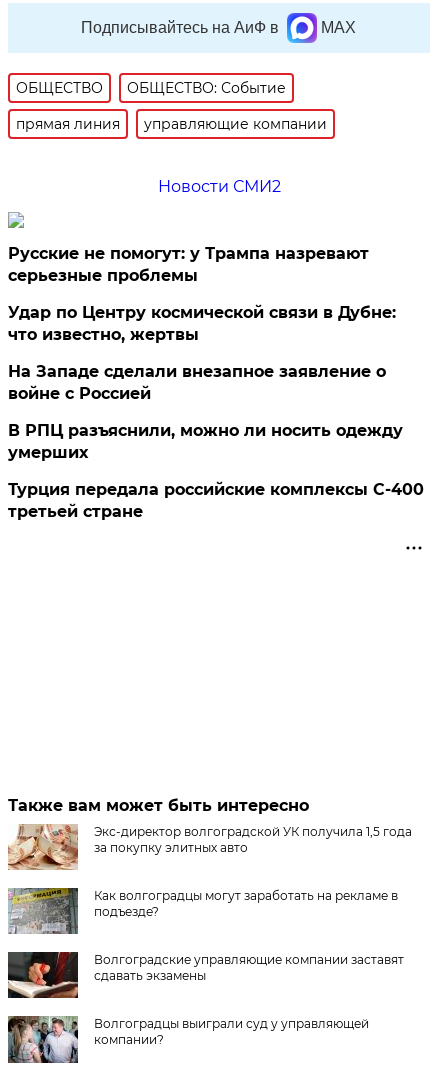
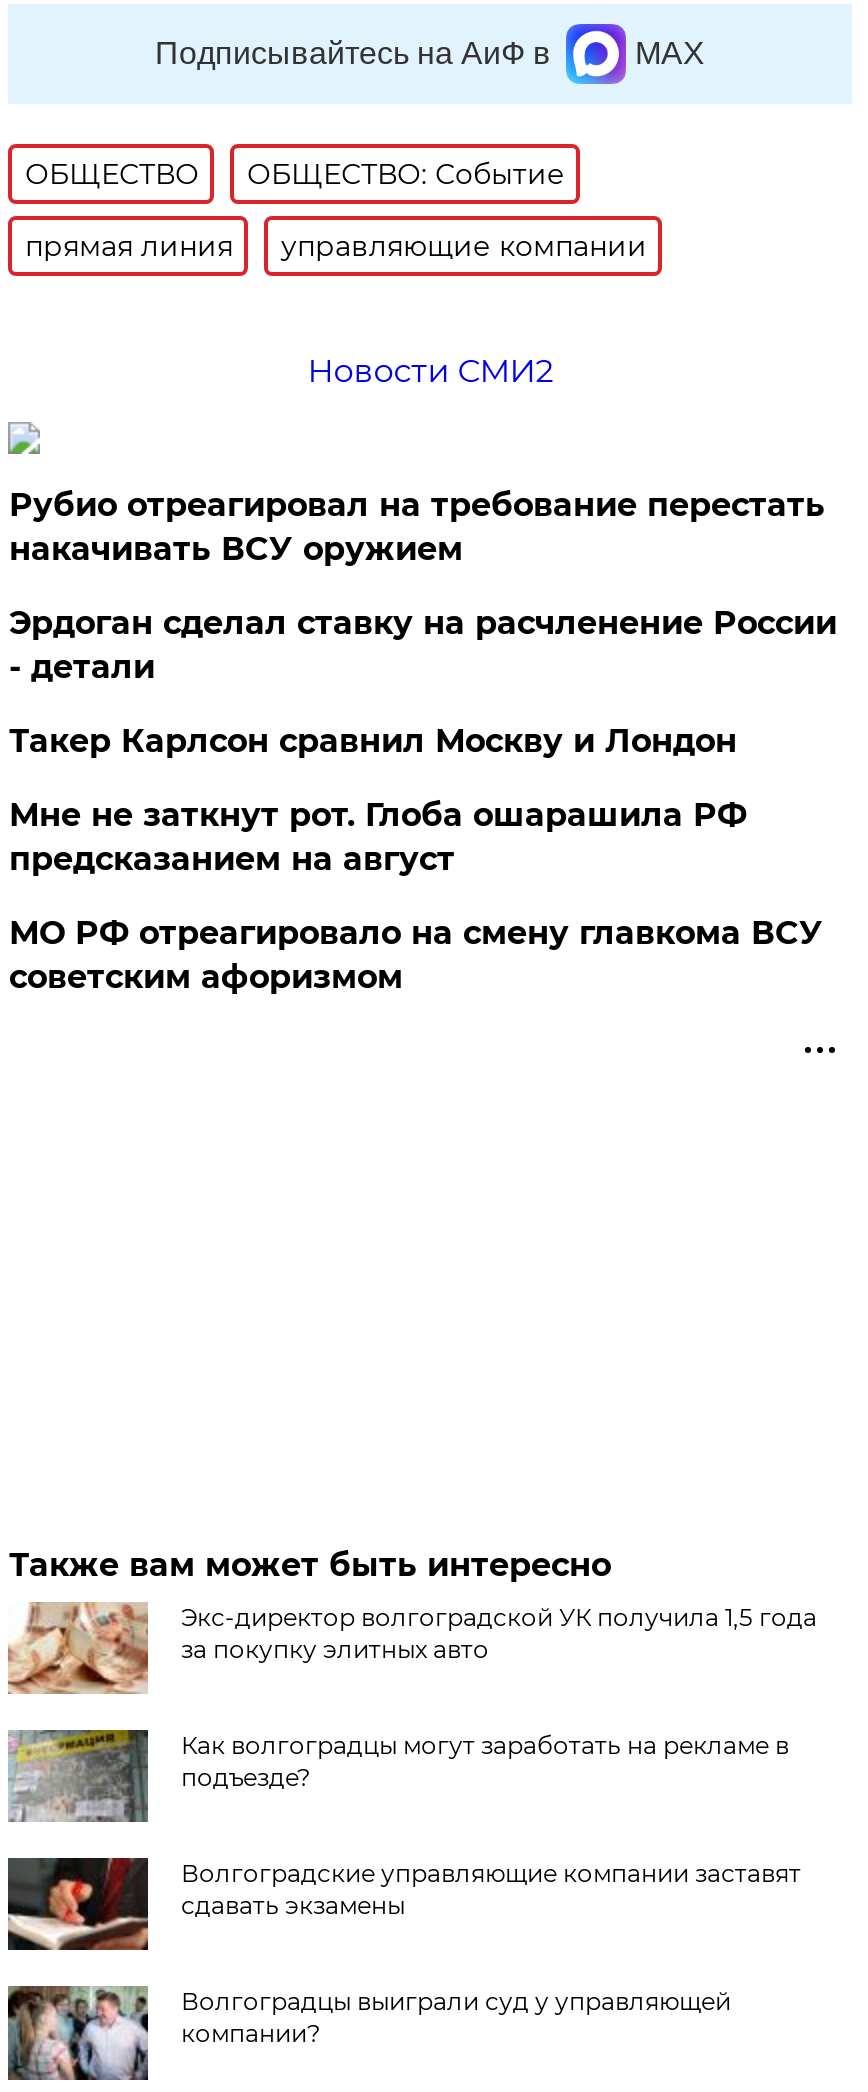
[8,244,369,285] Русские не помогут: у Трампа назревают | серьезные проблемы -> [9,486,825,568] Рубио отреагировал на требование перестать | накачивать ВСУ оружием
[8,303,396,344] Удар по Центру космической связи в Дубне: | что известно, жертвы -> [9,604,837,686] Эрдоган сделал ставку на расчленение России | - детали
[8,362,386,403] На Западе сделали внезапное заявление о | войне с Россией -> [9,722,737,760] Такер Карлсон сравнил Москву и Лондон
[8,421,403,462] В РПЦ разъяснили, можно ли носить одежду | умерших -> [9,796,747,878] Мне не заткнут рот. Глоба ошарашила РФ | предсказанием на август
[8,480,424,521] Турция передала российские комплексы С-400 | третьей стране -> [9,914,823,996] МО РФ отреагировало на смену главкома ВСУ | советским афоризмом

